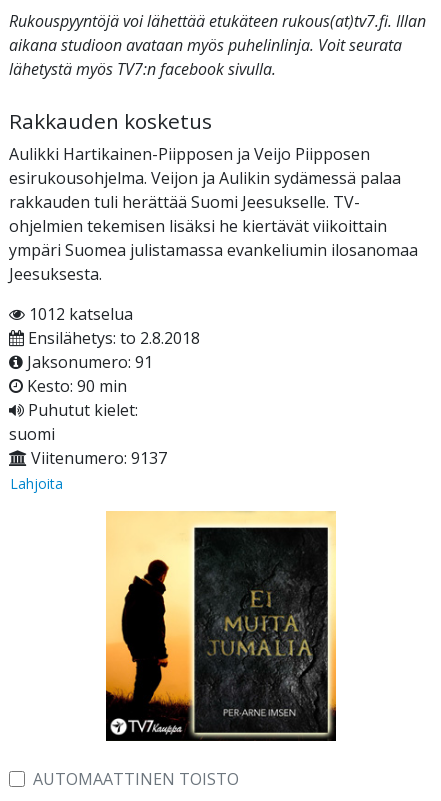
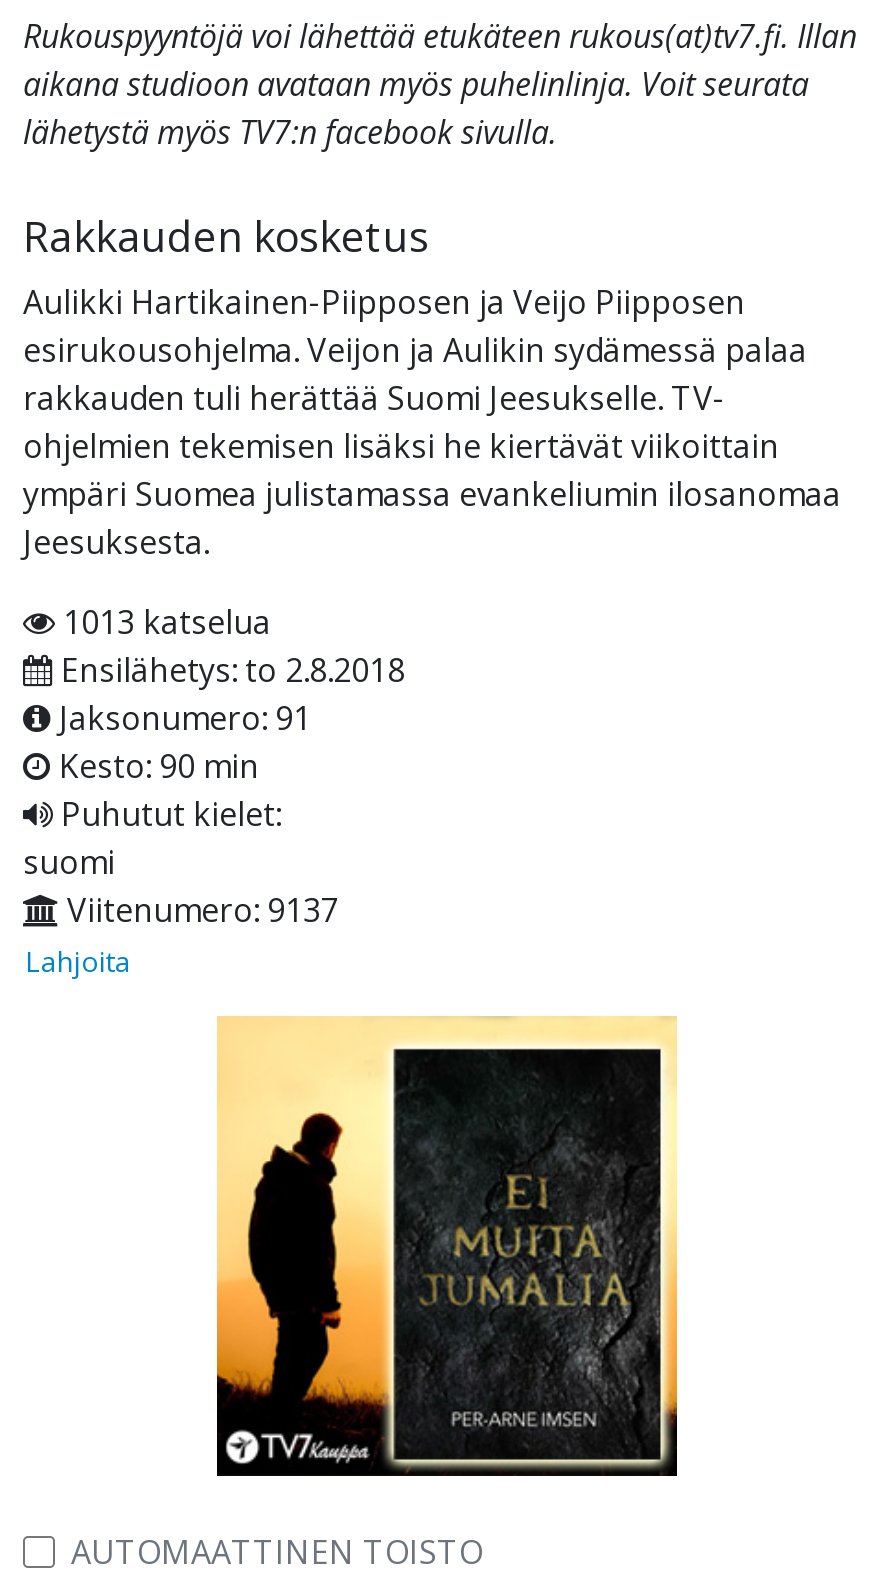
[25,303,133,325] 1012 katselua -> [55,600,271,644] 1013 katselua

